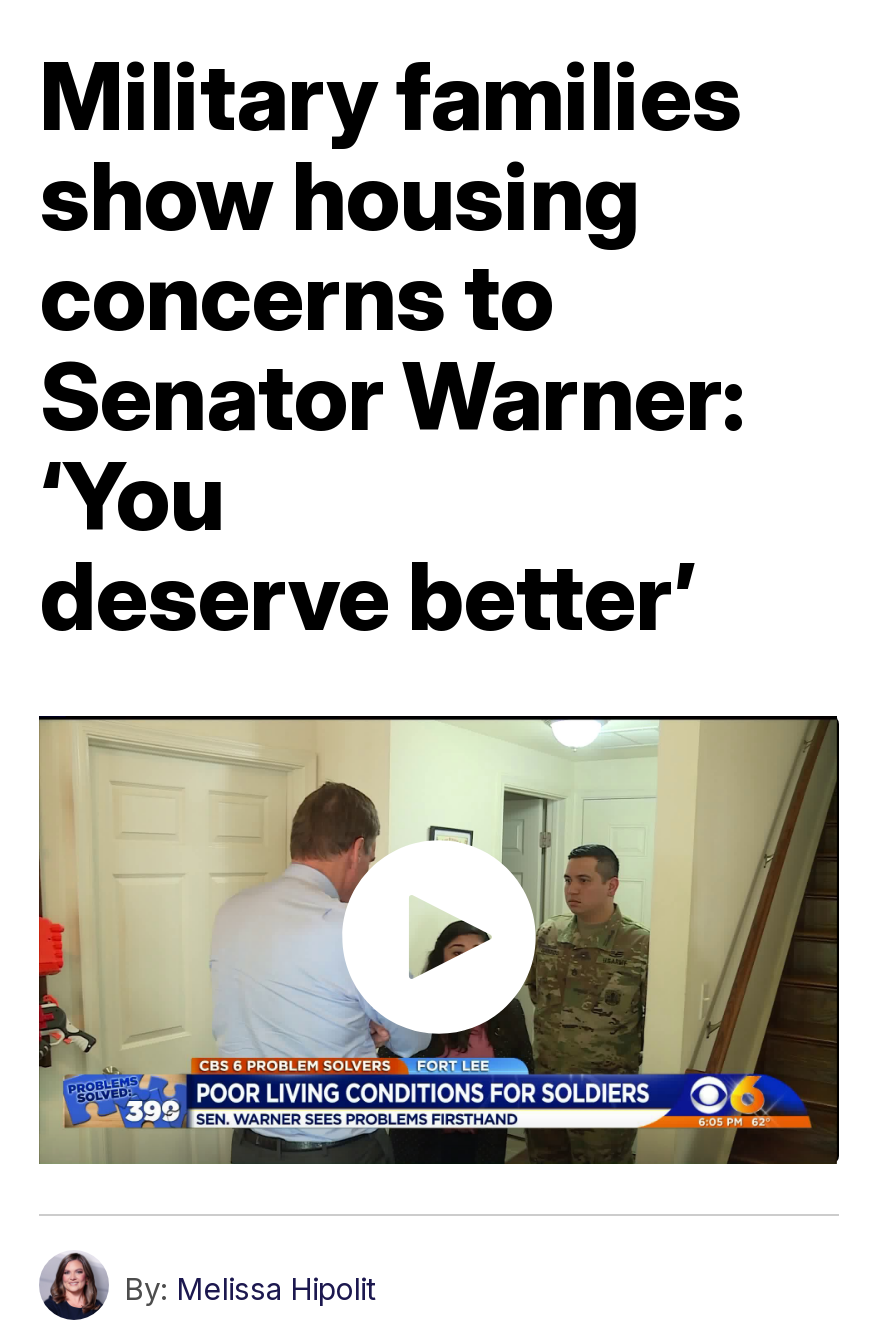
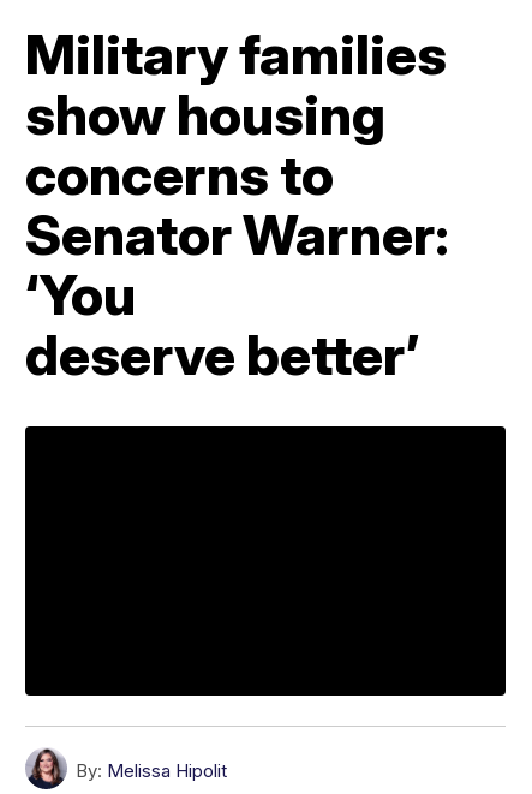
[37,718,837,1166] [image] -> none

